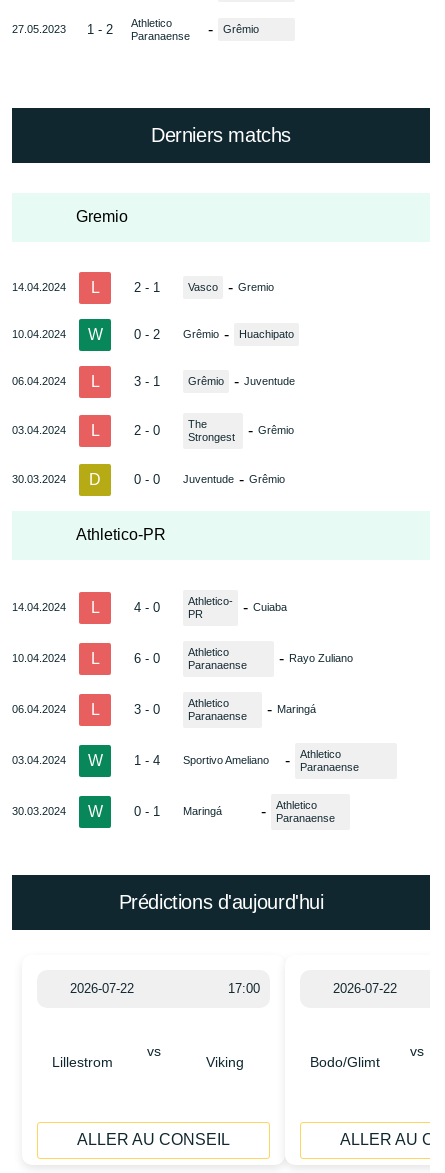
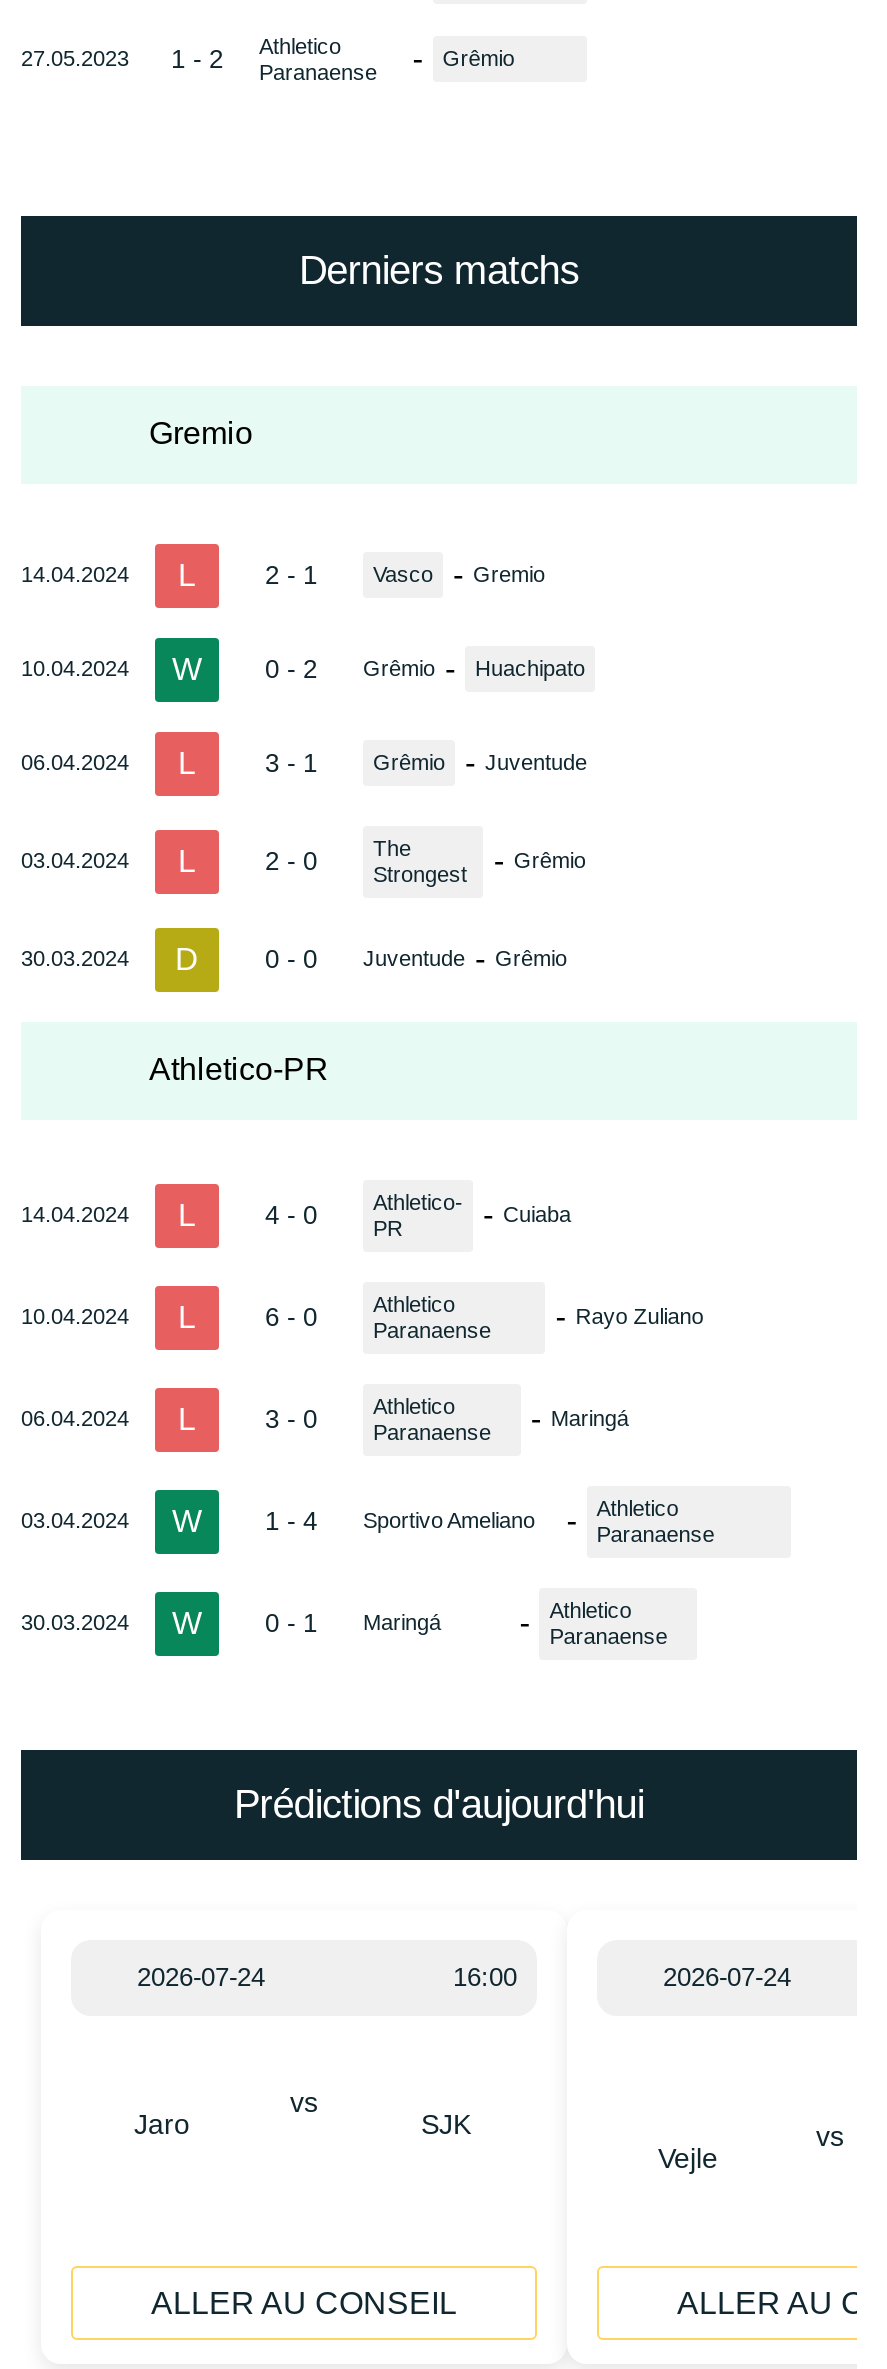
[70,980,260,995] 2026-07-22 | 17:00 -> [137,1961,517,1991] 2026-07-24 | 16:00
[333,980,397,995] 2026-07-22 -> [663,1961,791,1991] 2026-07-24
[52,1053,113,1069] Lillestrom -> [134,2107,190,2139] Jaro
[205,1053,243,1069] Viking -> [421,2107,471,2139] SJK
[310,1053,380,1069] Bodo/Glimt -> [658,2141,718,2173] Vejle

